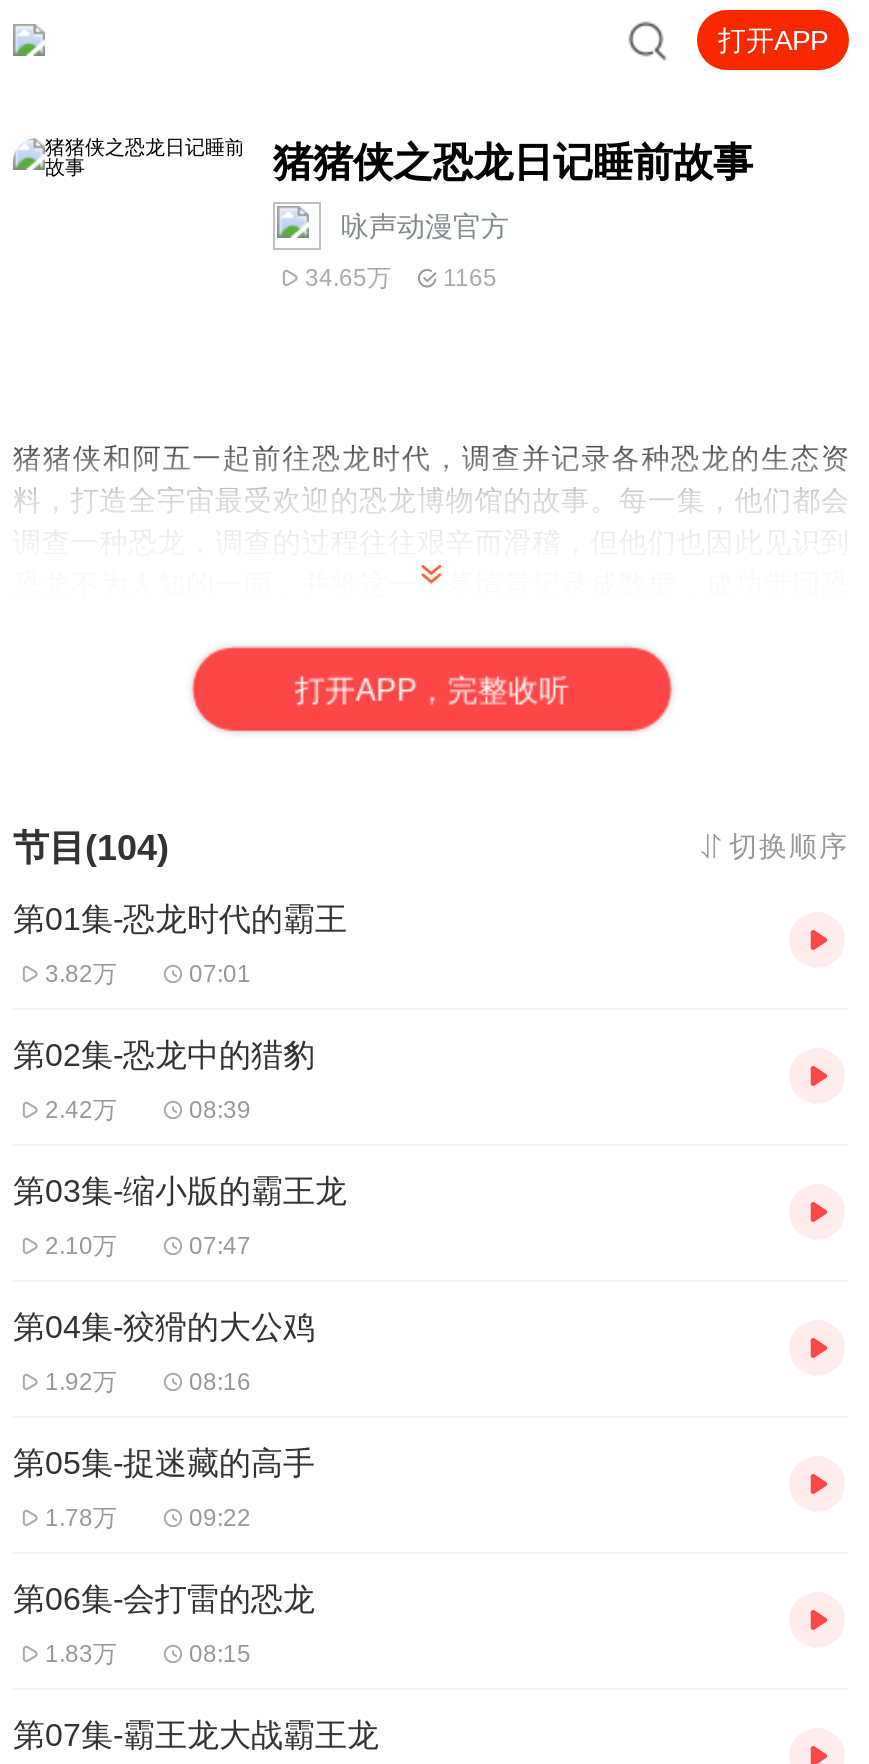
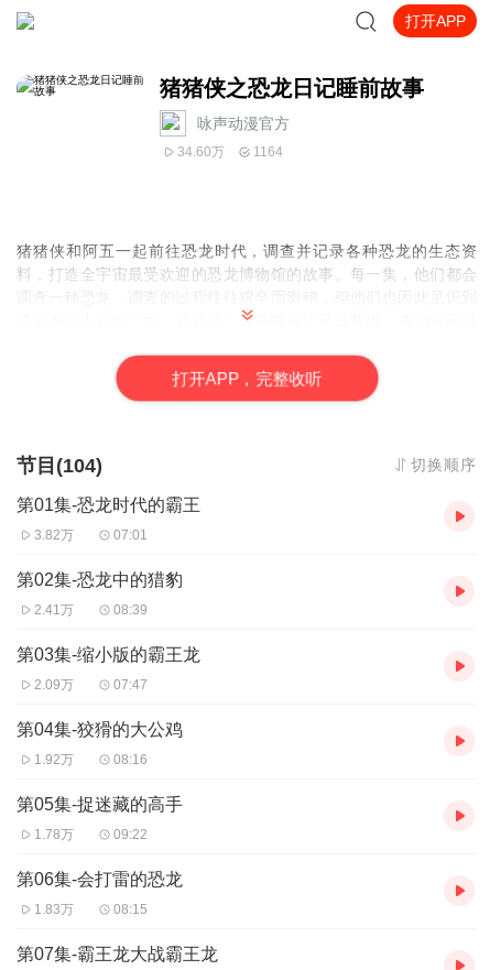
[305,264,391,292] 34.65万 -> [177,144,225,160] 34.60万
[443,264,497,292] 1165 -> [253,144,283,160] 1164
[45,1096,117,1124] 2.42万 -> [34,602,74,617] 2.41万
[45,1232,117,1260] 2.10万 -> [34,677,74,692] 2.09万

